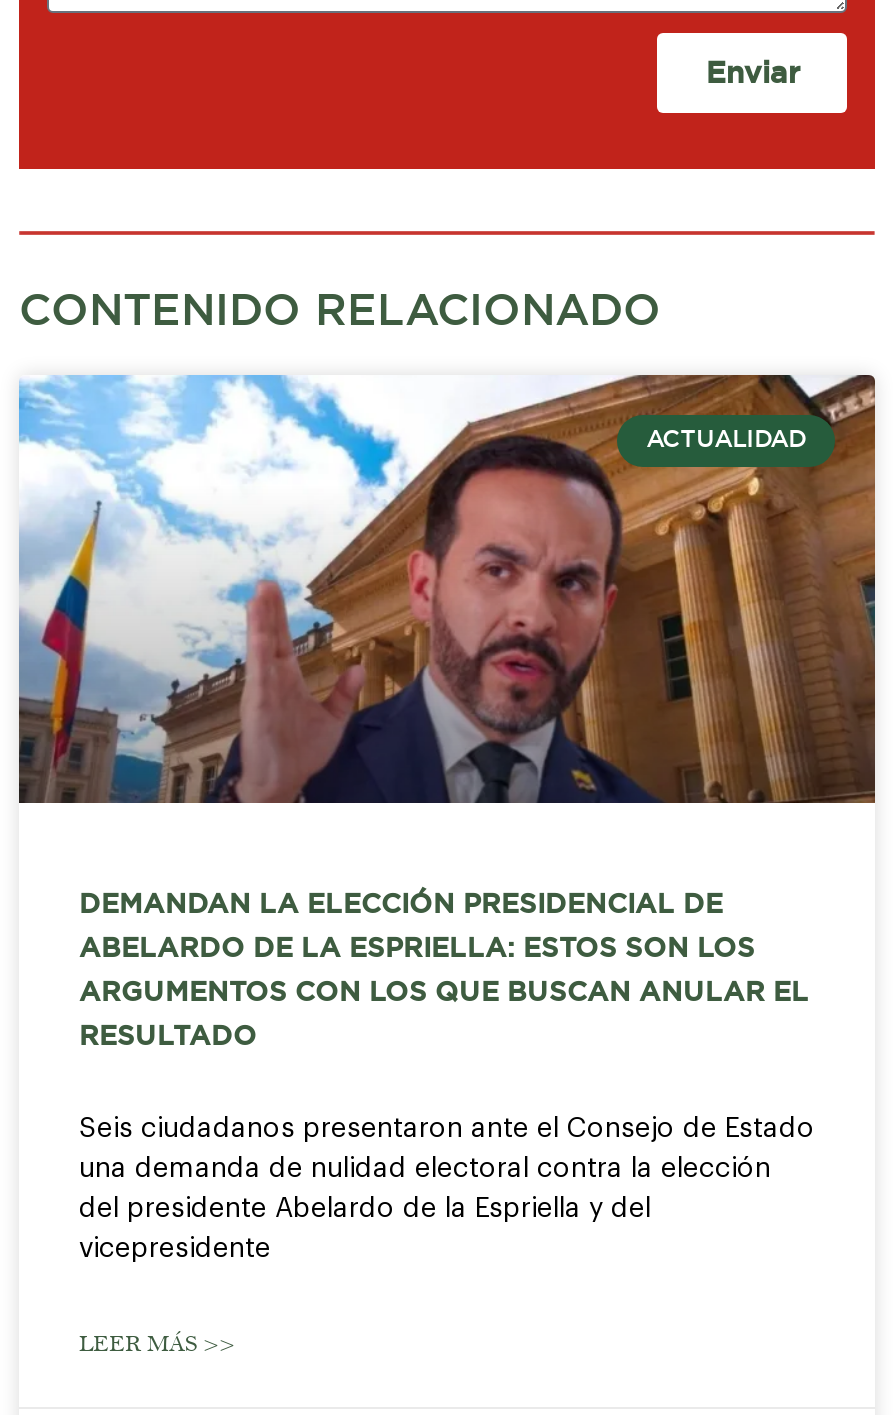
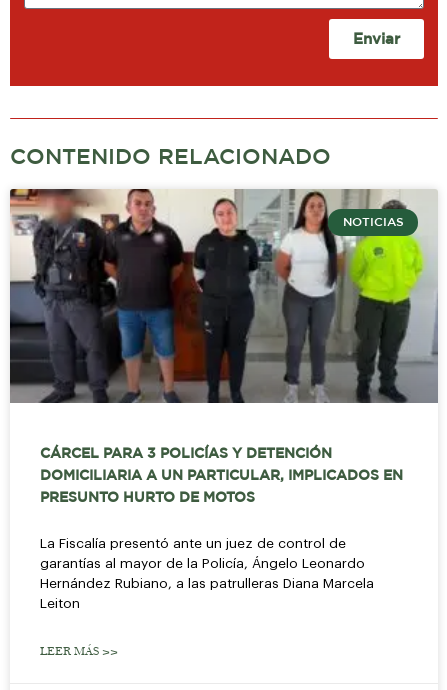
[17,373,877,805] [image] | ACTUALIDAD -> [9,188,438,404] [image] | NOTICIAS
[79,892,809,1048] DEMANDAN LA ELECCIÓN PRESIDENCIAL DE | ABELARDO DE LA ESPRIELLA: ESTOS SON LOS | ARGUMENTOS CON LOS QUE BUSCAN ANULAR EL | RESULTADO -> [40,448,403,504] CÁRCEL PARA 3 POLICÍAS Y DETENCIÓN | DOMICILIARIA A UN PARTICULAR, IMPLICADOS EN | PRESUNTO HURTO DE MOTOS
[79,1114,815,1260] Seis ciudadanos presentaron ante el Consejo de Estado | una demanda de nulidad electoral contra la elección | del presidente Abelardo de la Espriella y del | vicepresidente -> [40,537,374,610] La Fiscalía presentó ante un juez de control de | garantías al mayor de la Policía, Ángelo Leonardo | Hernández Rubiano, a las patrulleras Diana Marcela | Leiton

